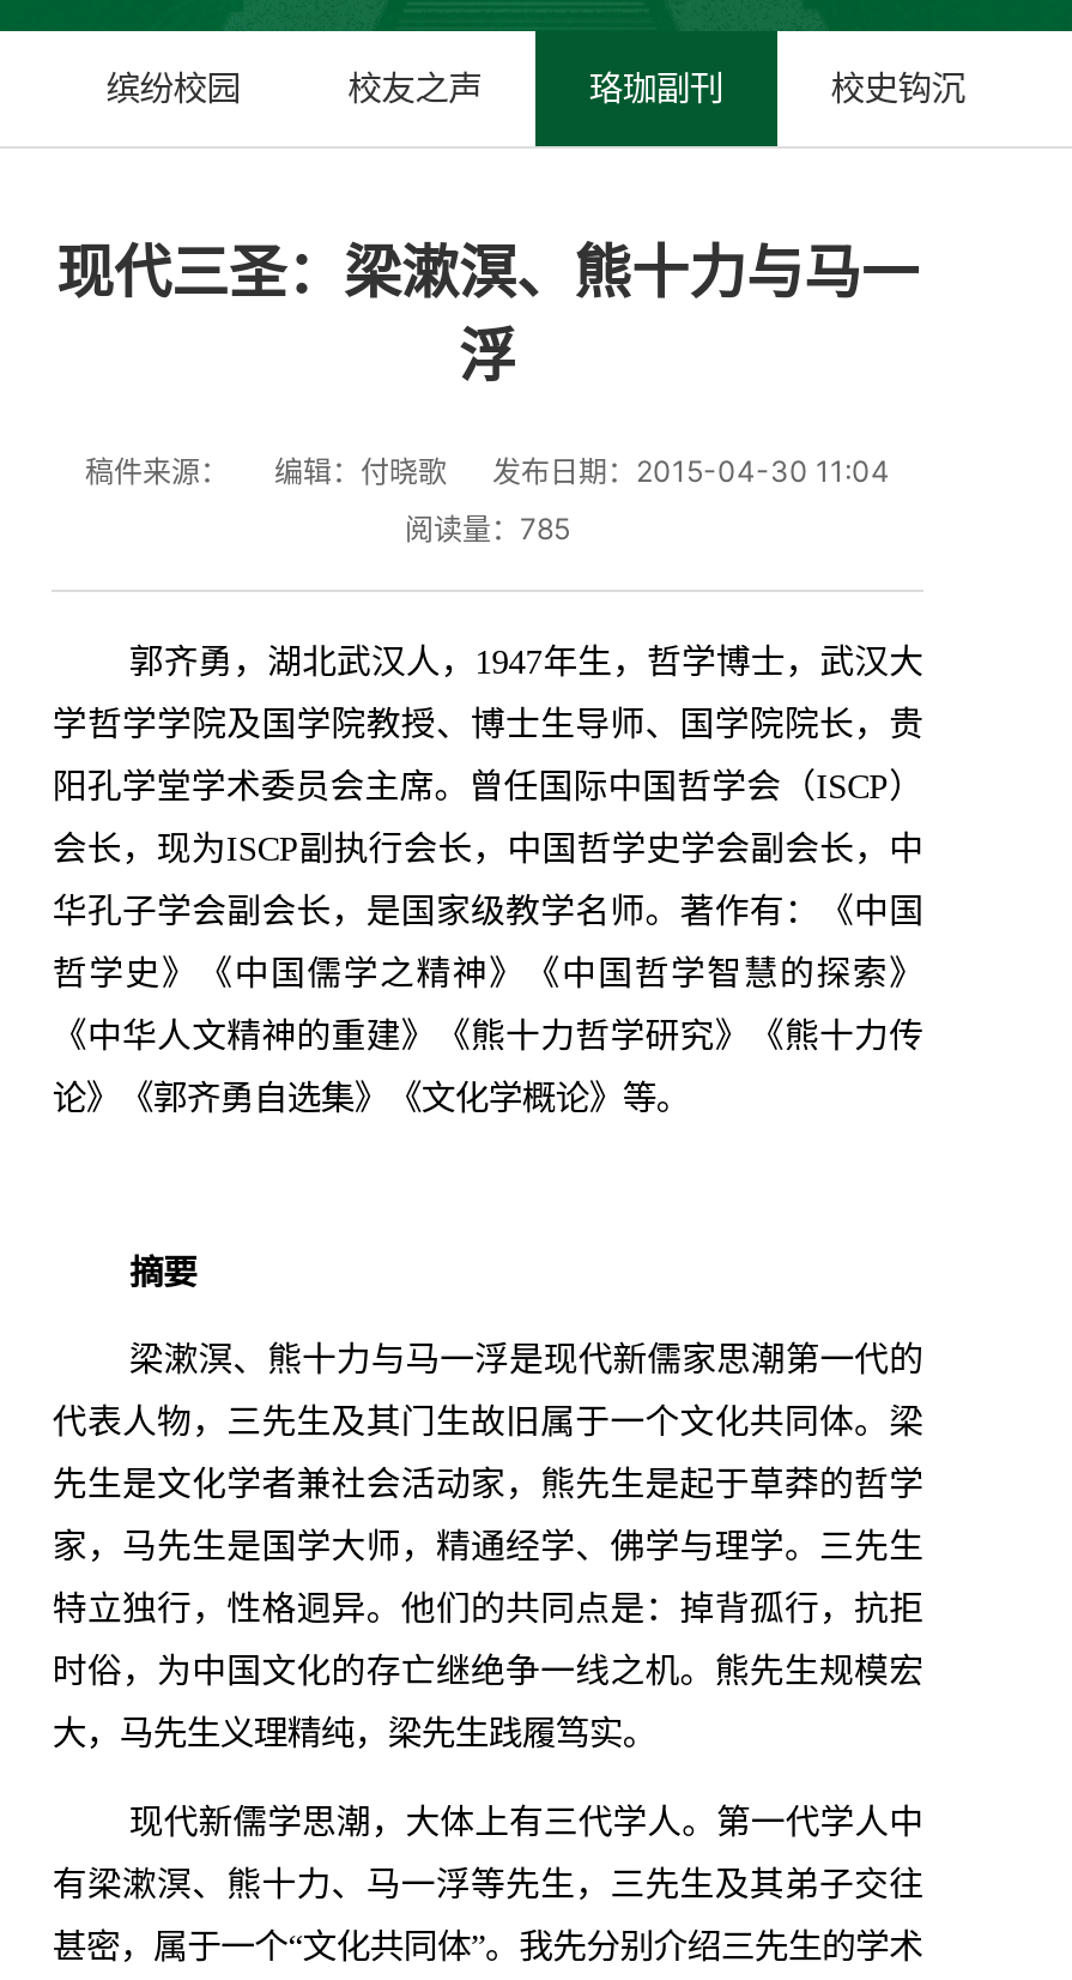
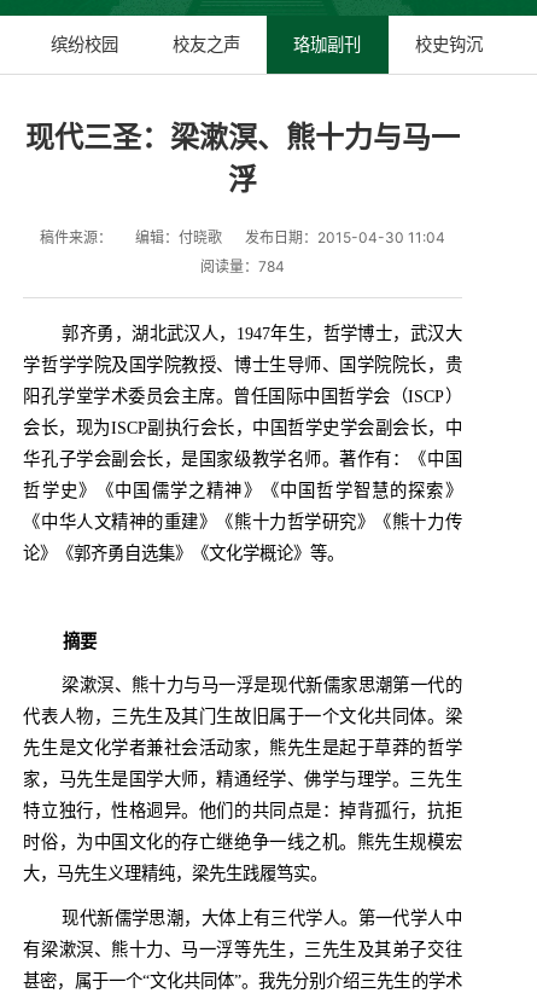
[405,511,570,547] 阅读量：785 -> [200,258,285,276] 阅读量：784

